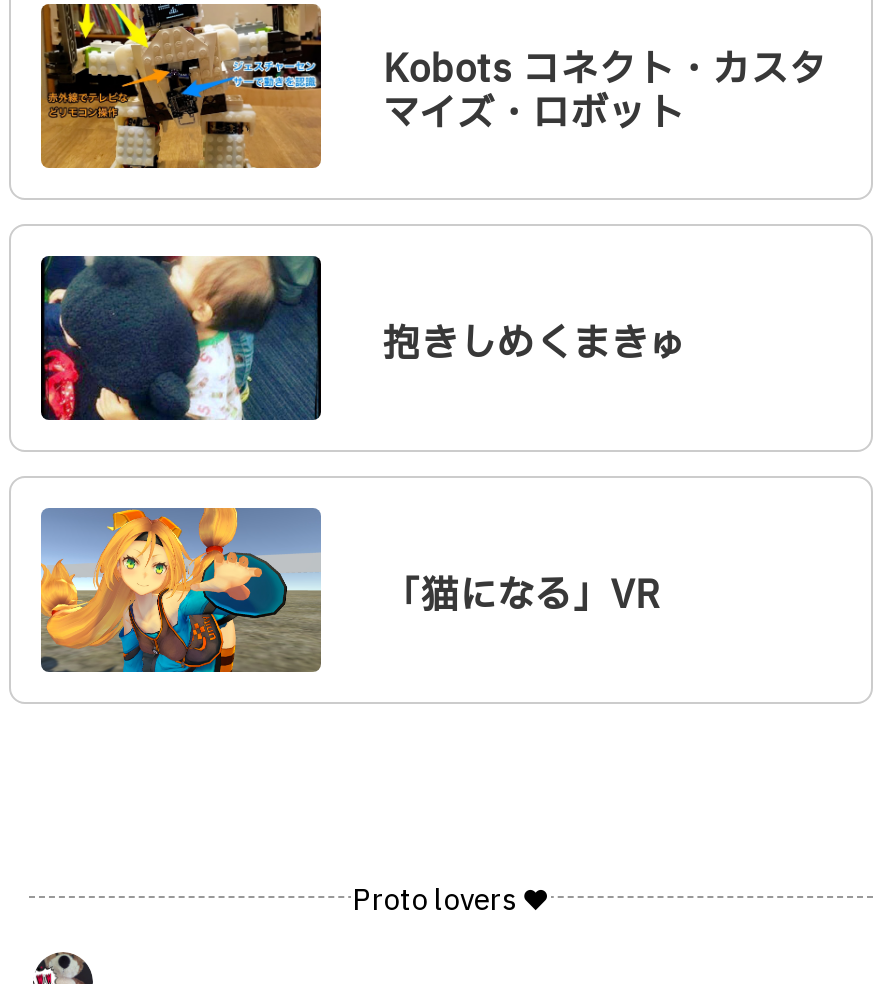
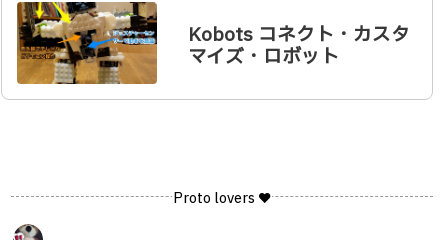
[39,254,686,422] [image] | 抱きしめくまきゅ -> none
[39,506,658,674] [image] | 「猫になる」VR -> none

